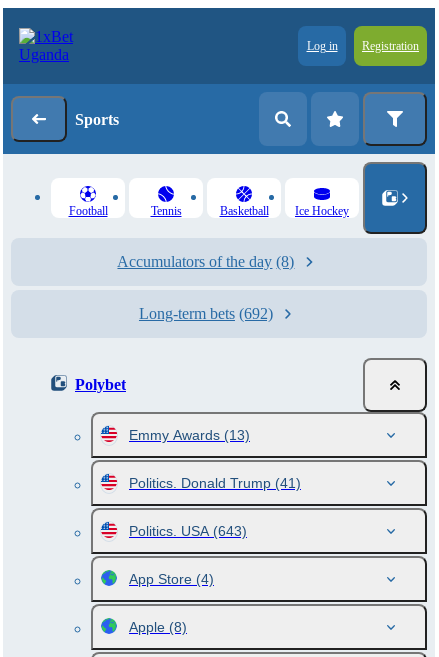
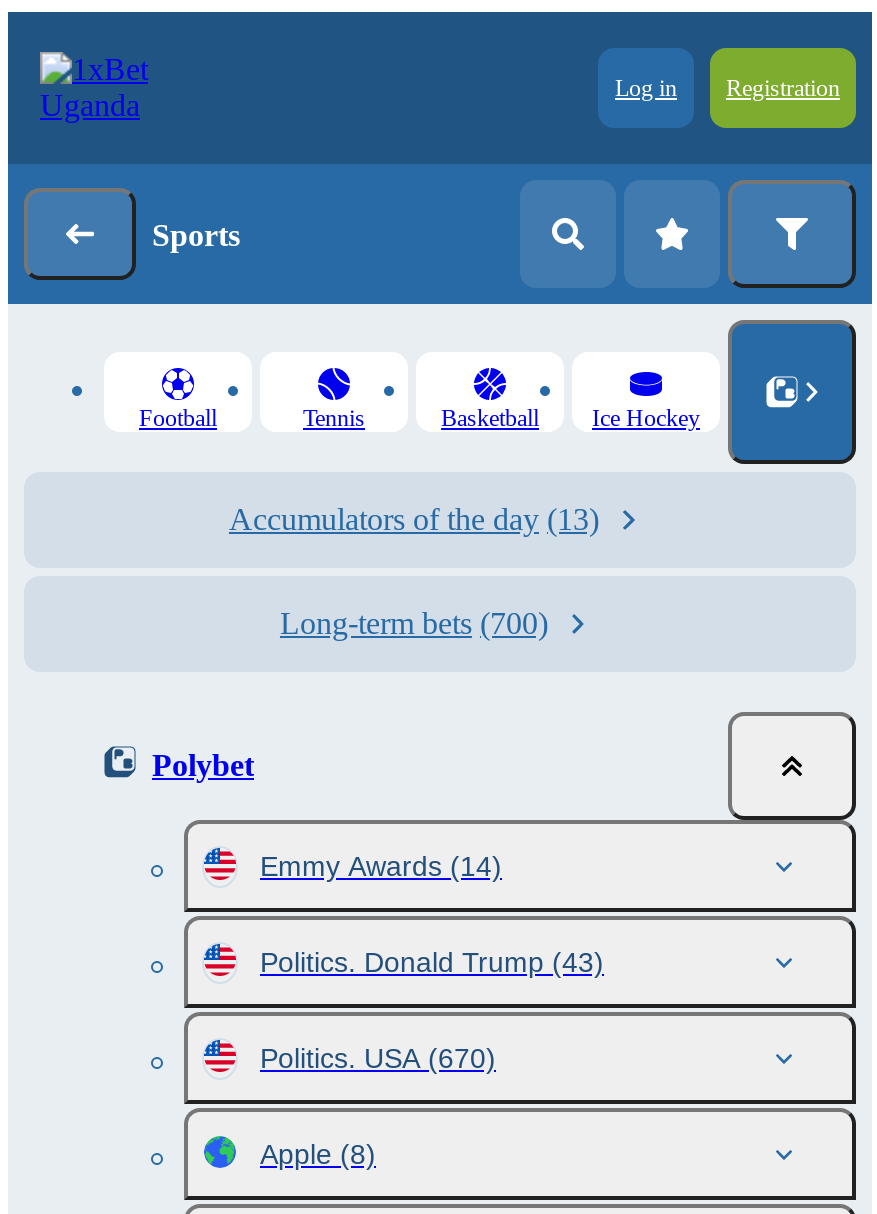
[117,253,294,270] Accumulators of the day (8) -> [229,502,599,536] Accumulators of the day (13)
[139,305,273,322] Long-term bets (692) -> [280,606,548,640] Long-term bets (700)
[129,427,301,587] Emmy Awards (13) | Politics. Donald Trump (41) | Politics. USA (643) | App Store (4) -> [260,850,604,1074] Emmy Awards (14) | Politics. Donald Trump (43) | Politics. USA (670)

